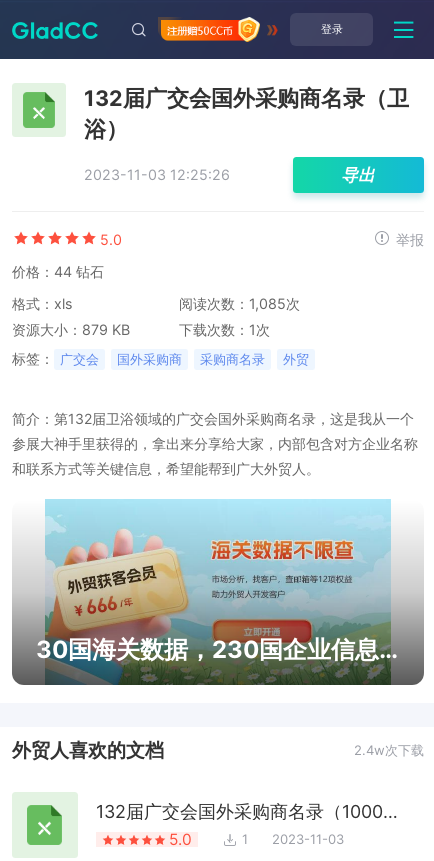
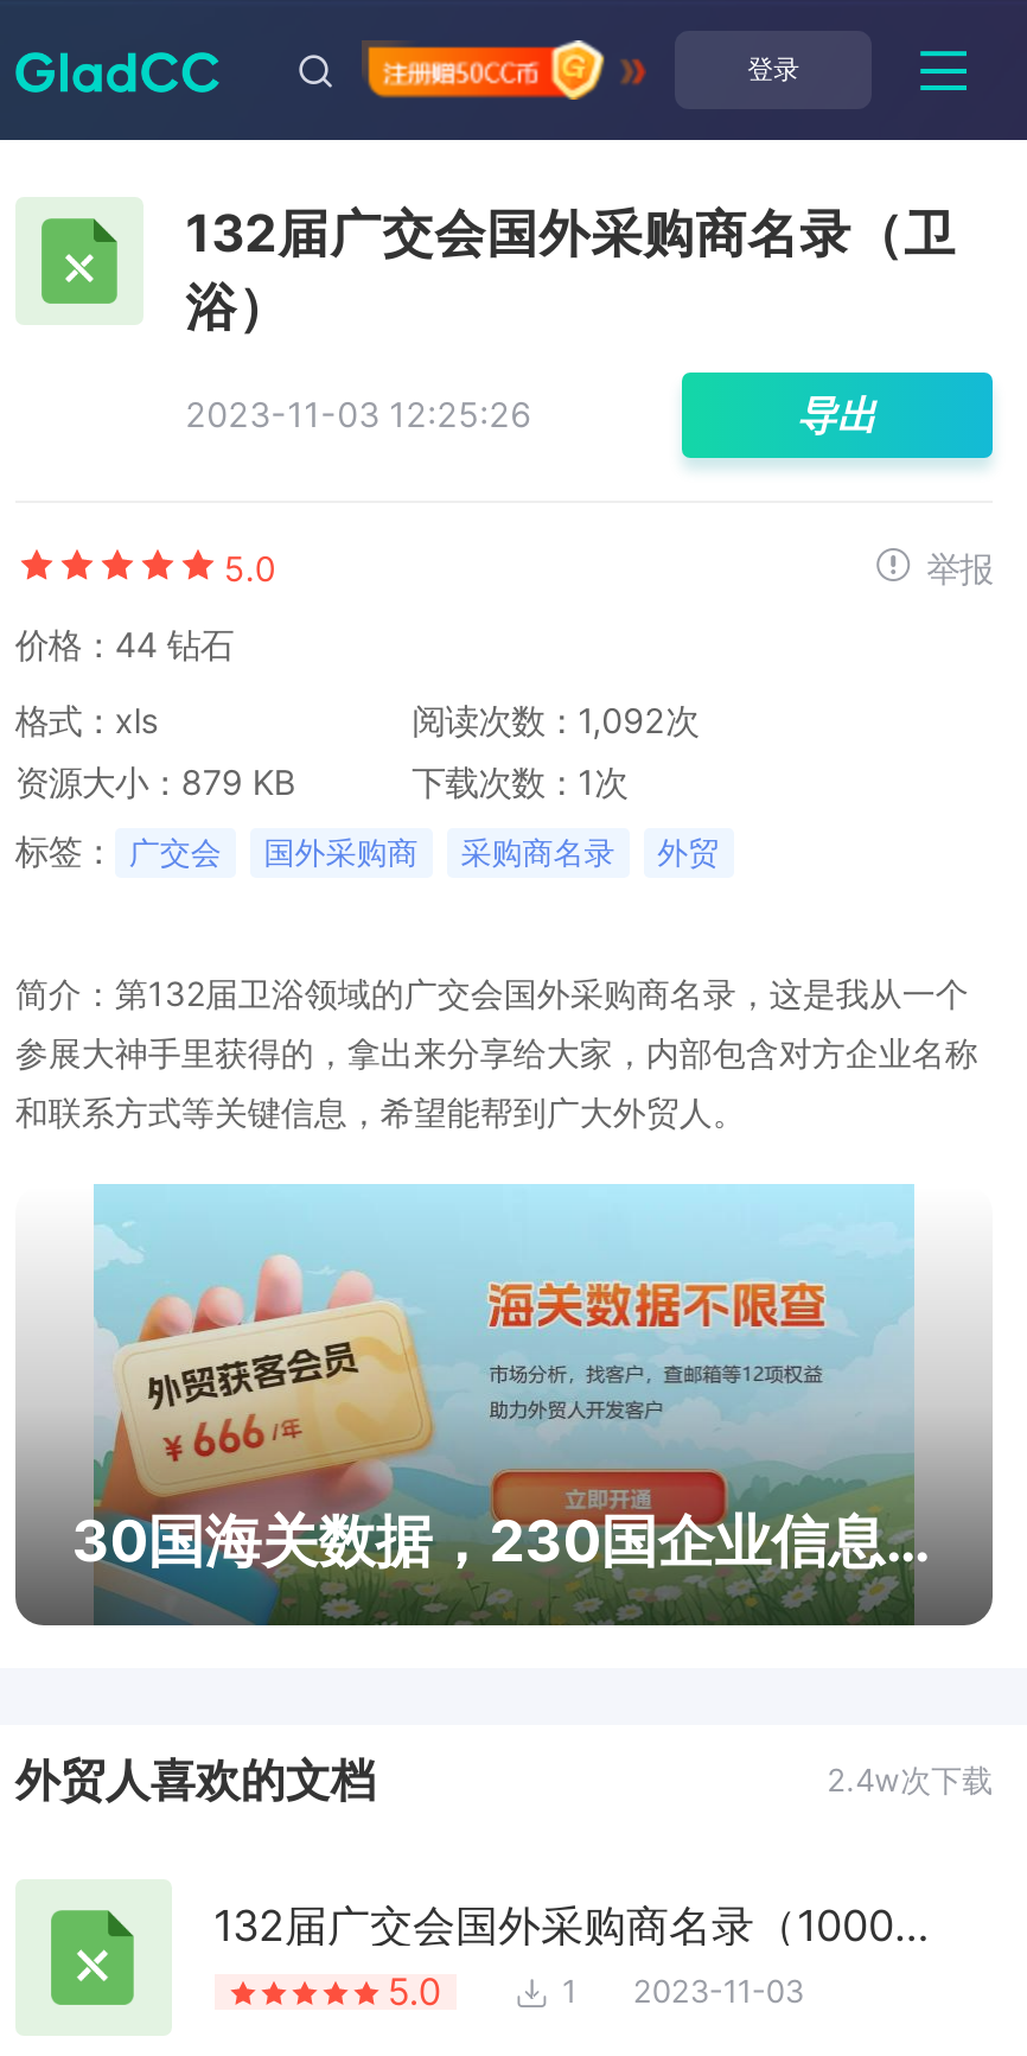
[179,295,300,312] 阅读次数：1,085次 -> [412,700,699,740] 阅读次数：1,092次

